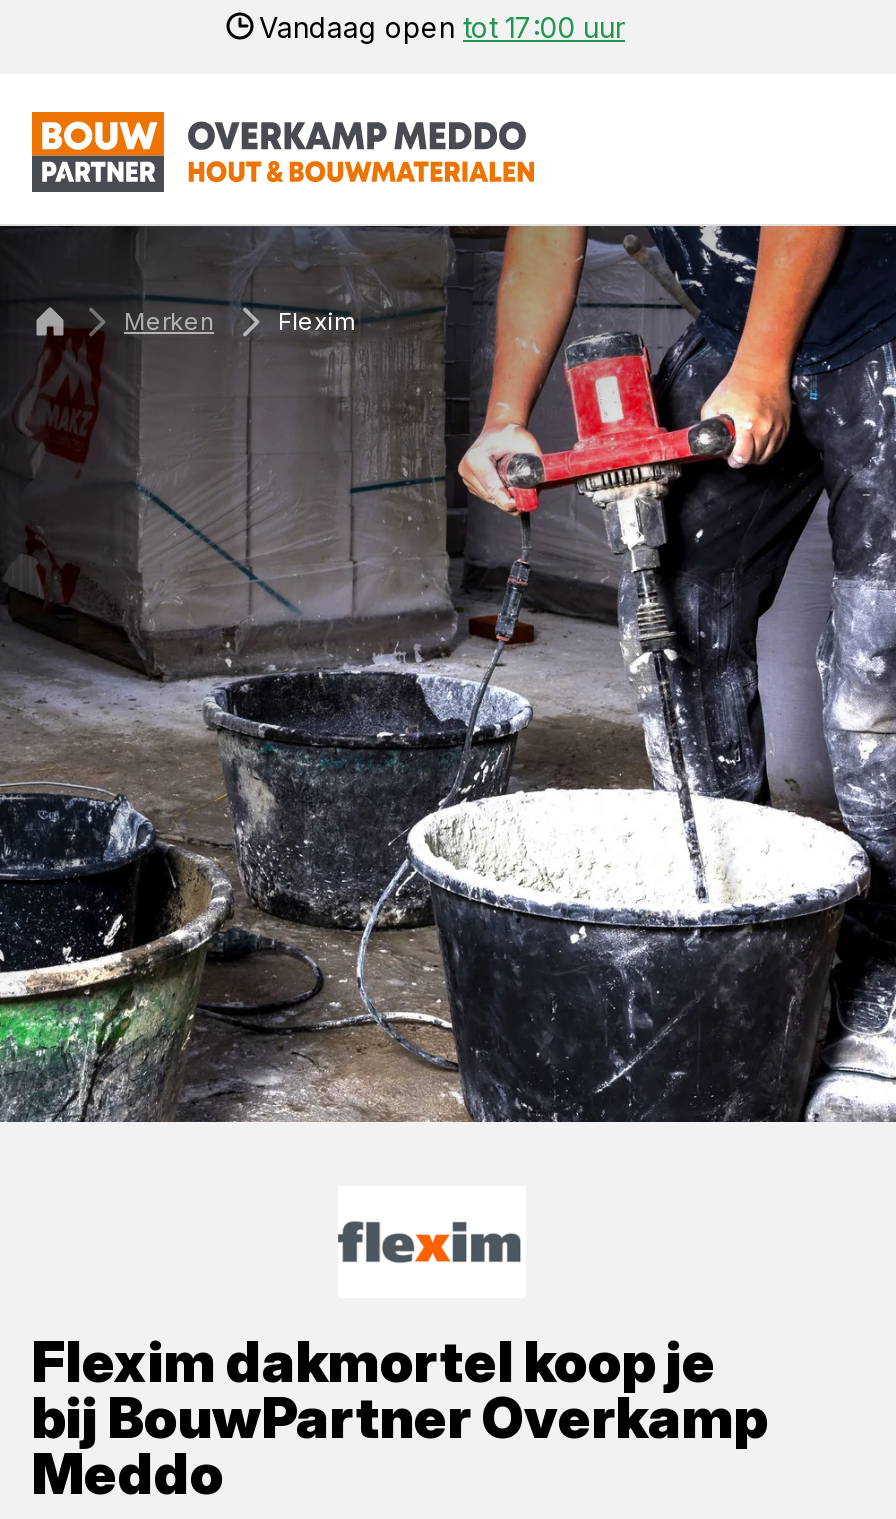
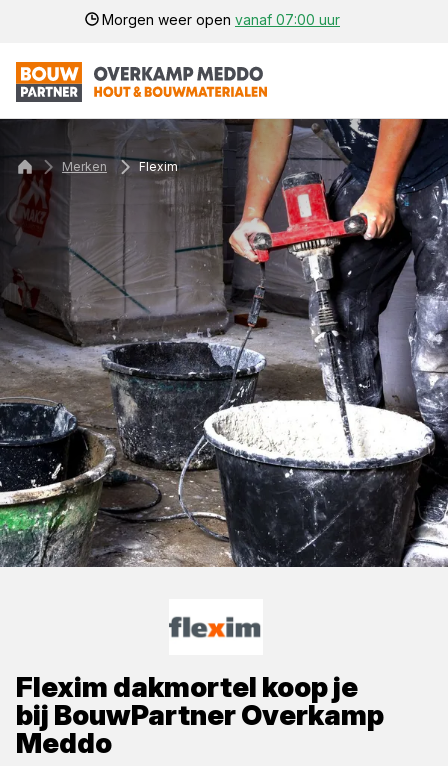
[259,9,625,43] Vandaag open tot 17:00 uur -> [102,10,340,27] Morgen weer open vanaf 07:00 uur

